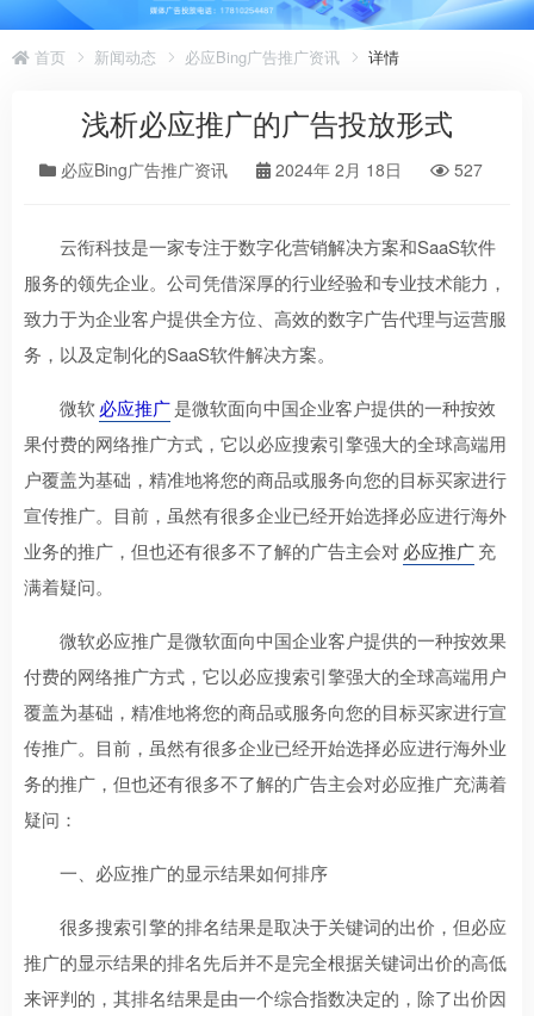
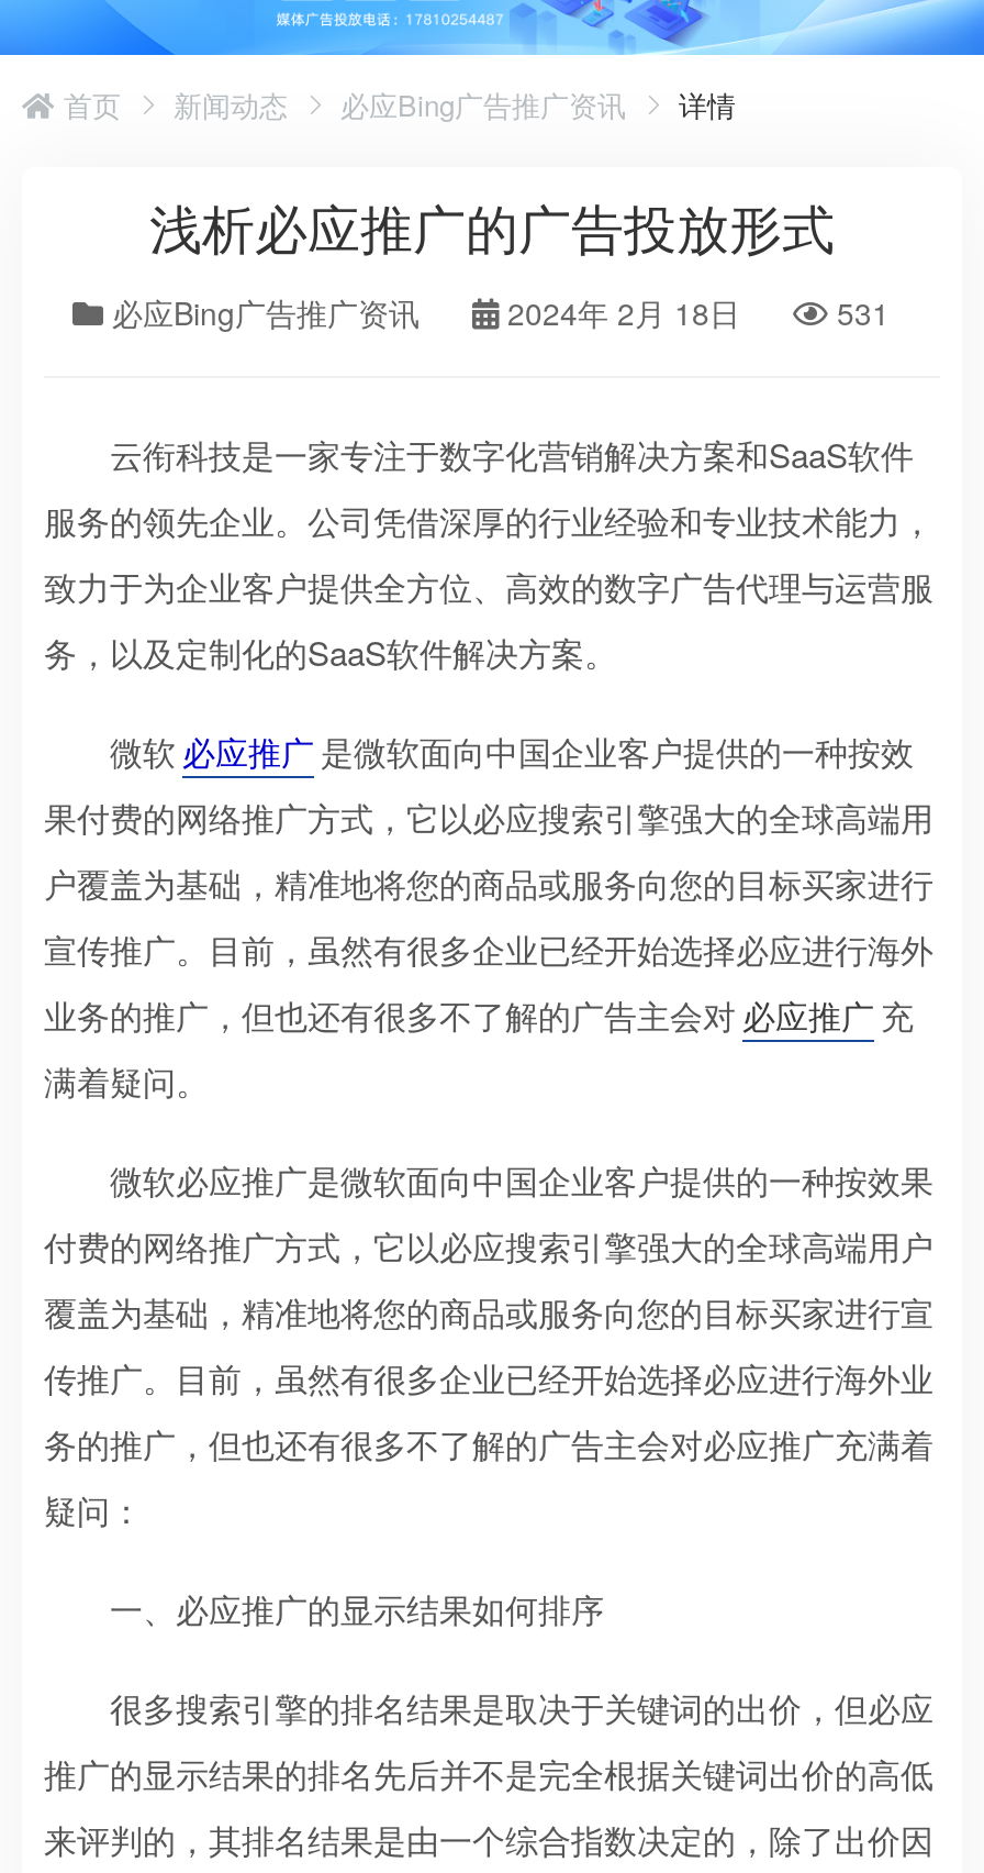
[61,157,483,181] 必应Bing广告推广资讯 2024年 2月 18日 527 -> [112,290,890,334] 必应Bing广告推广资讯 2024年 2月 18日 531

